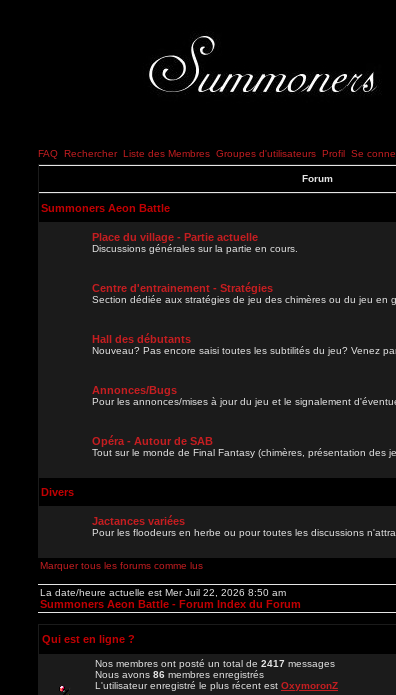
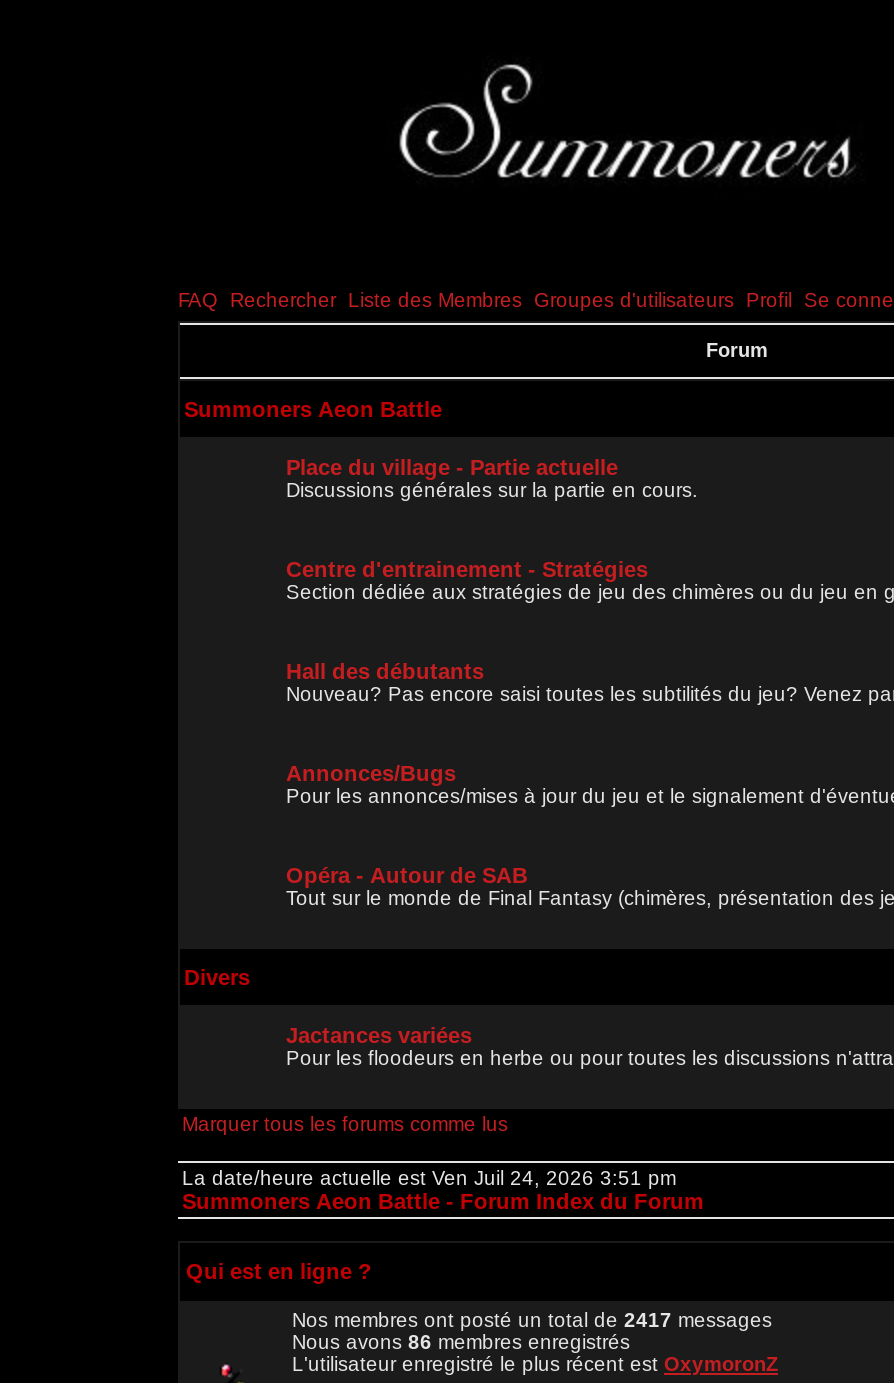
[40,587,286,598] La date/heure actuelle est Mer Juil 22, 2026 8:50 am -> [182,1167,676,1189] La date/heure actuelle est Ven Juil 24, 2026 3:51 pm

